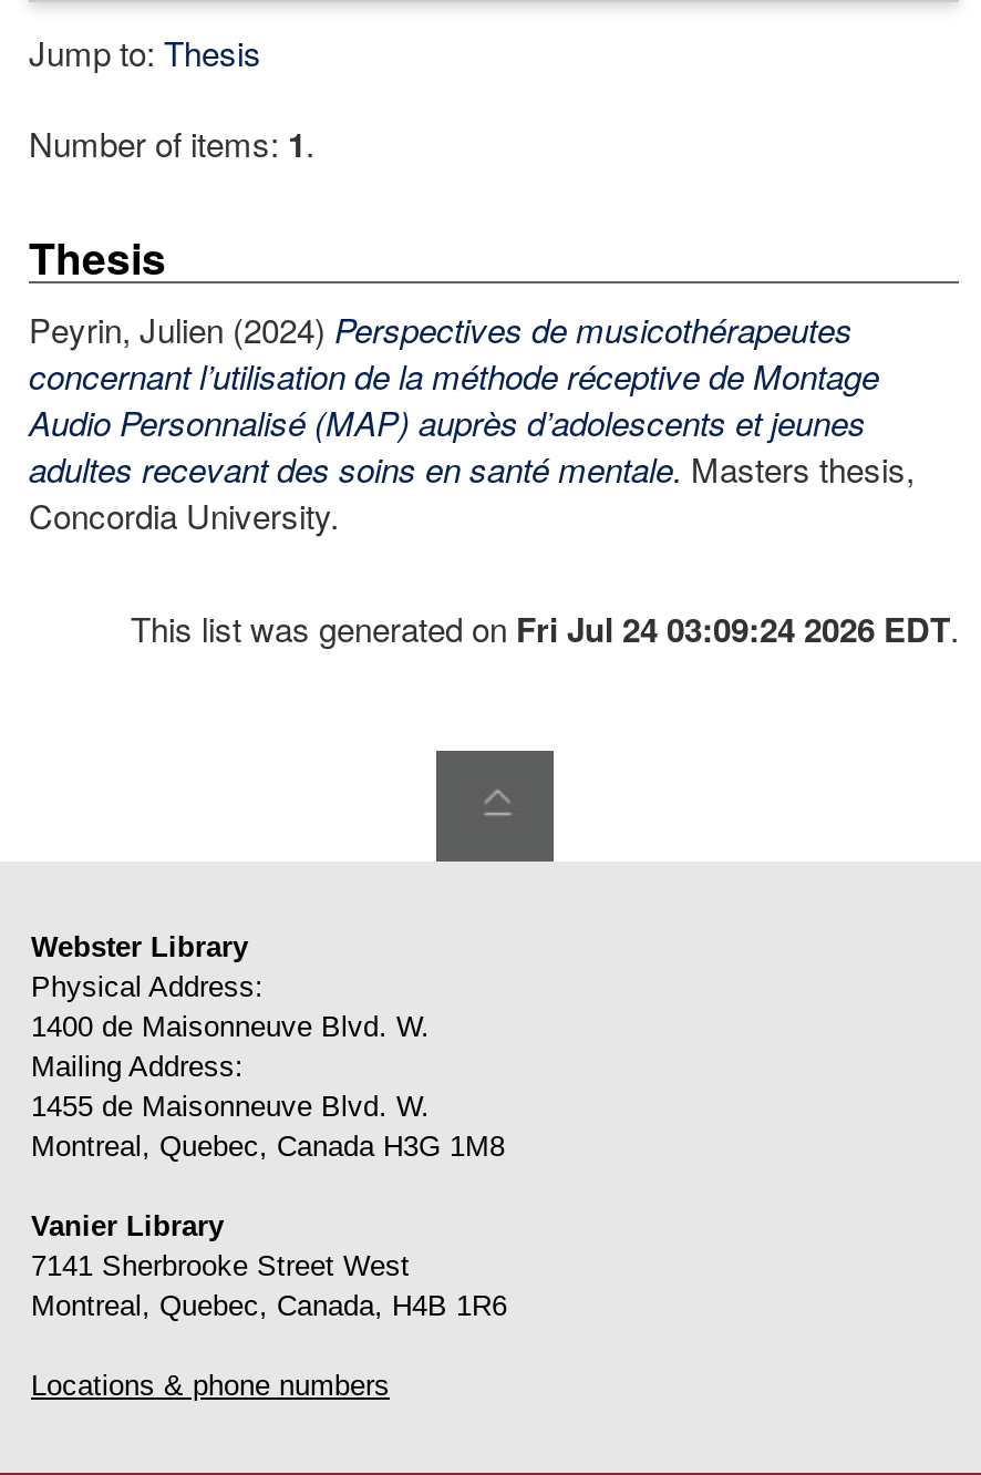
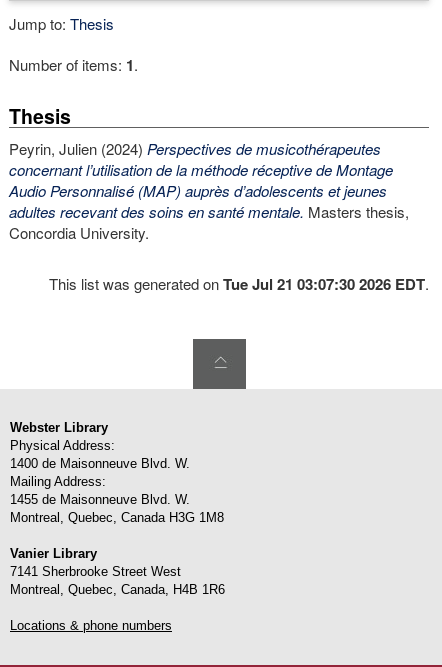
[131,605,959,653] This list was generated on Fri Jul 24 03:09:24 2026 EDT. -> [49,273,429,295] This list was generated on Tue Jul 21 03:07:30 2026 EDT.

